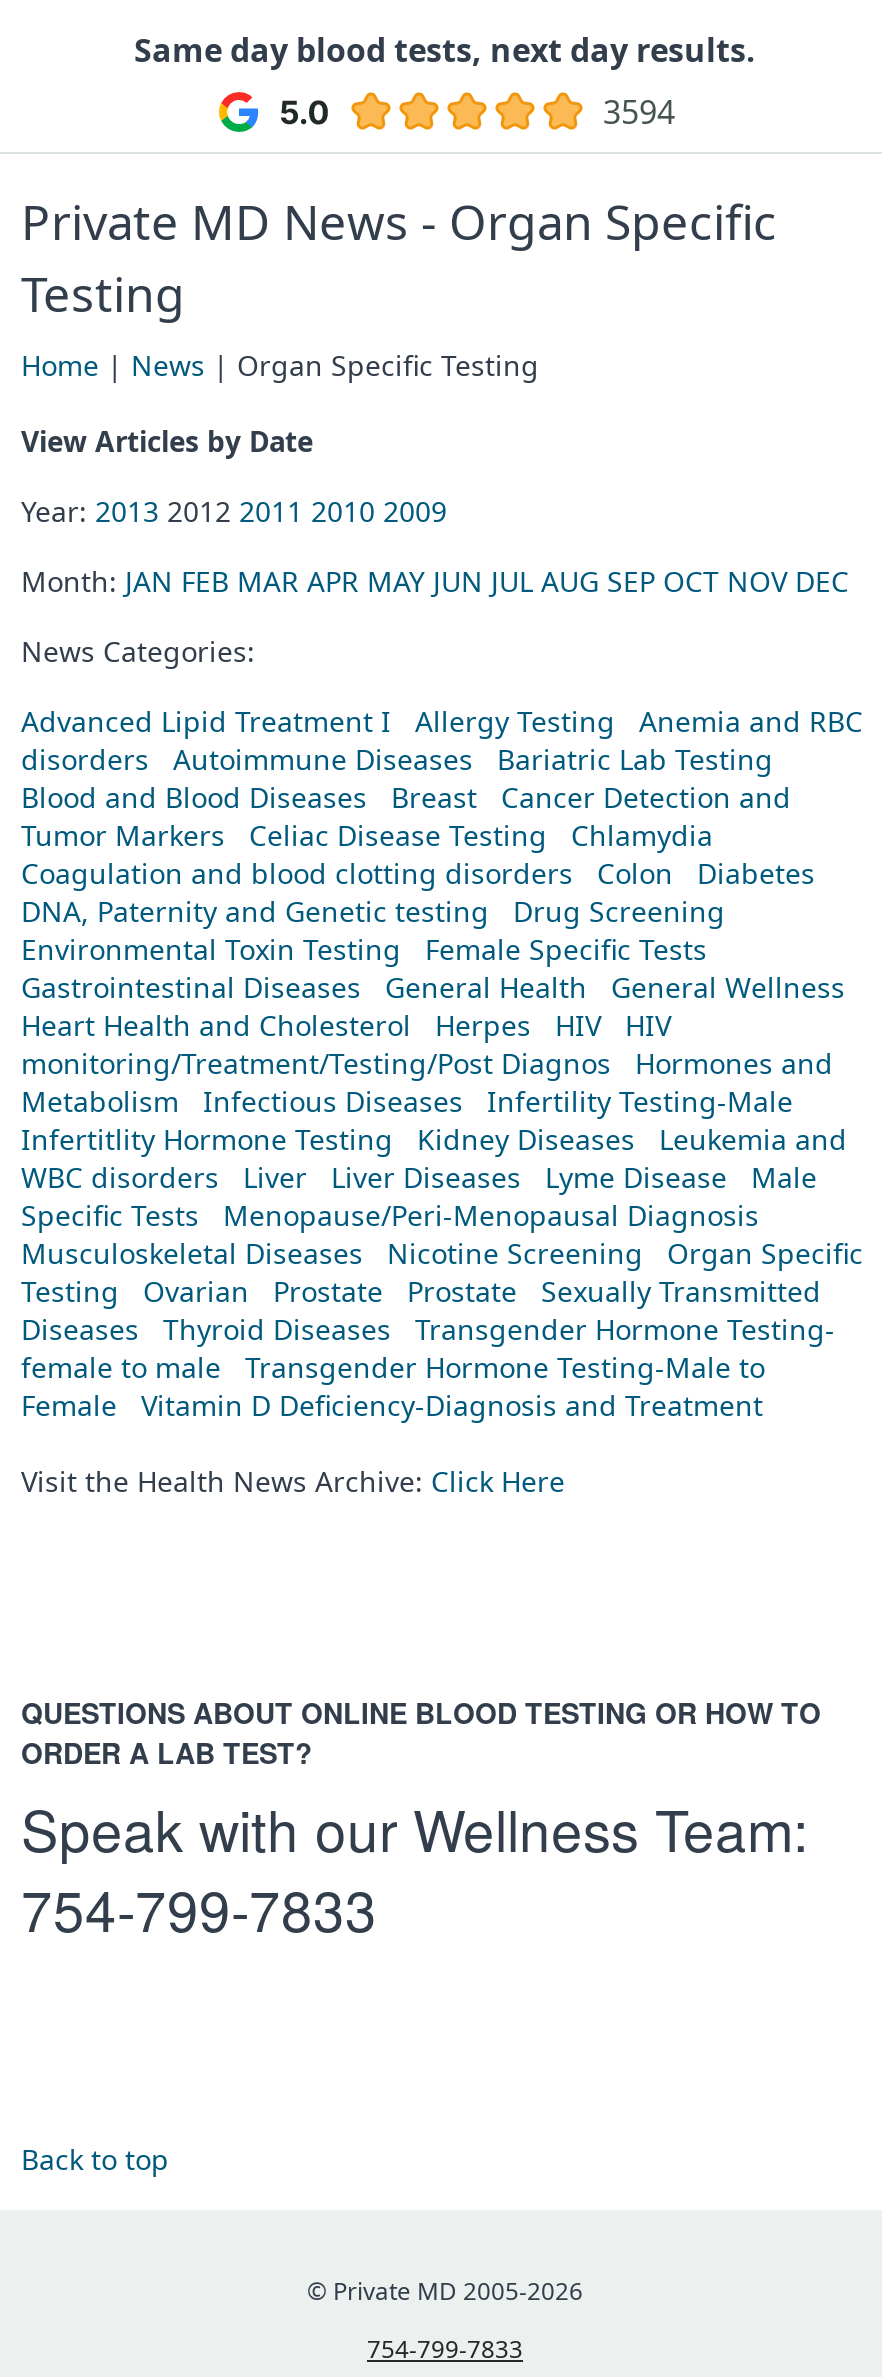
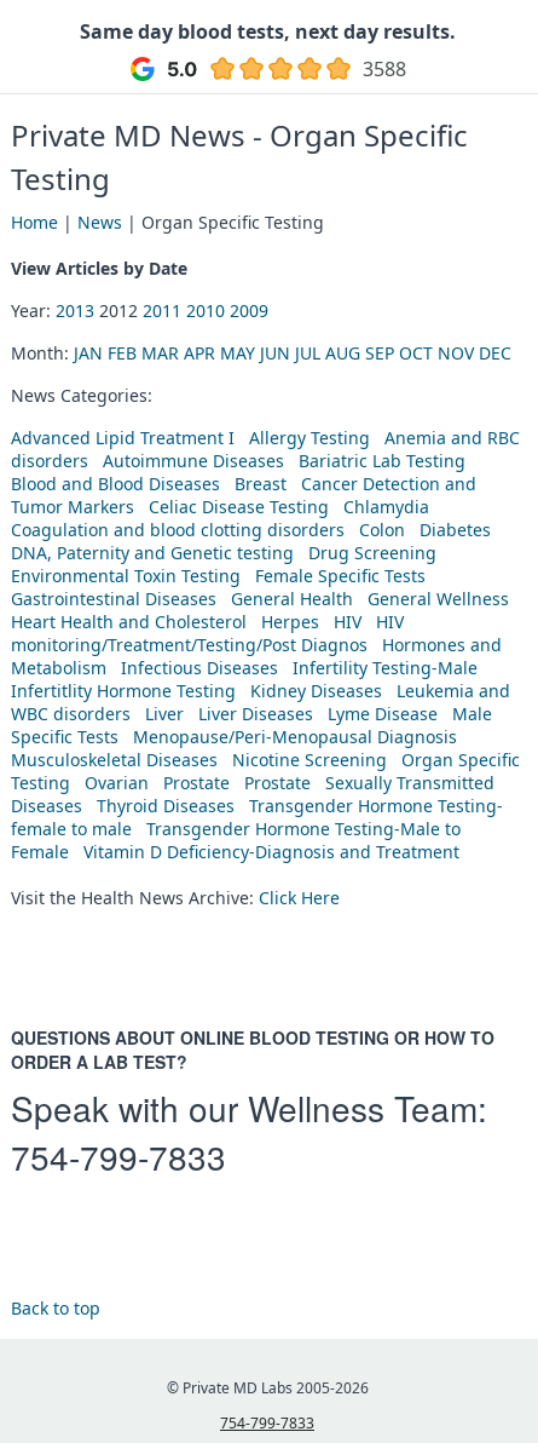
[603,90,675,134] 3594 -> [363,56,406,82] 3588
[307,2274,583,2308] © Private MD 2005-2026 -> [166,1378,368,1398] © Private MD Labs 2005-2026

